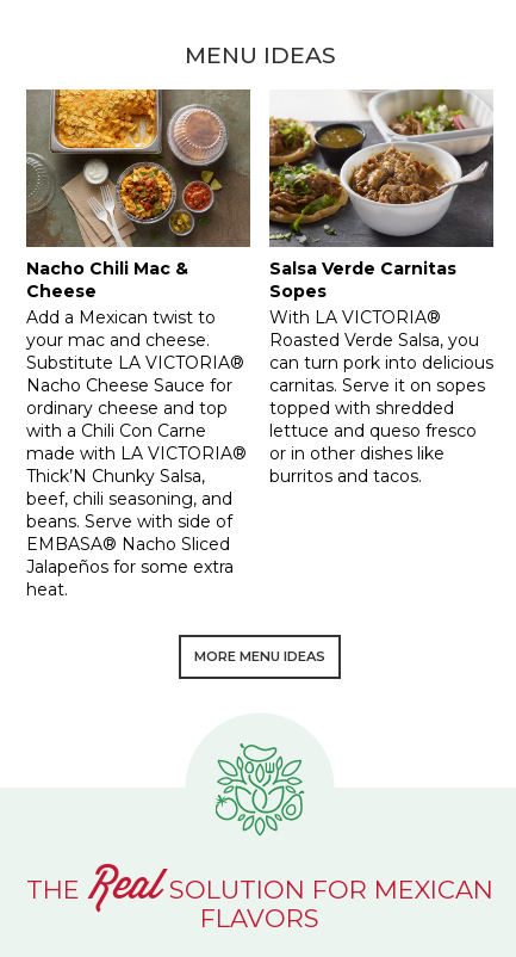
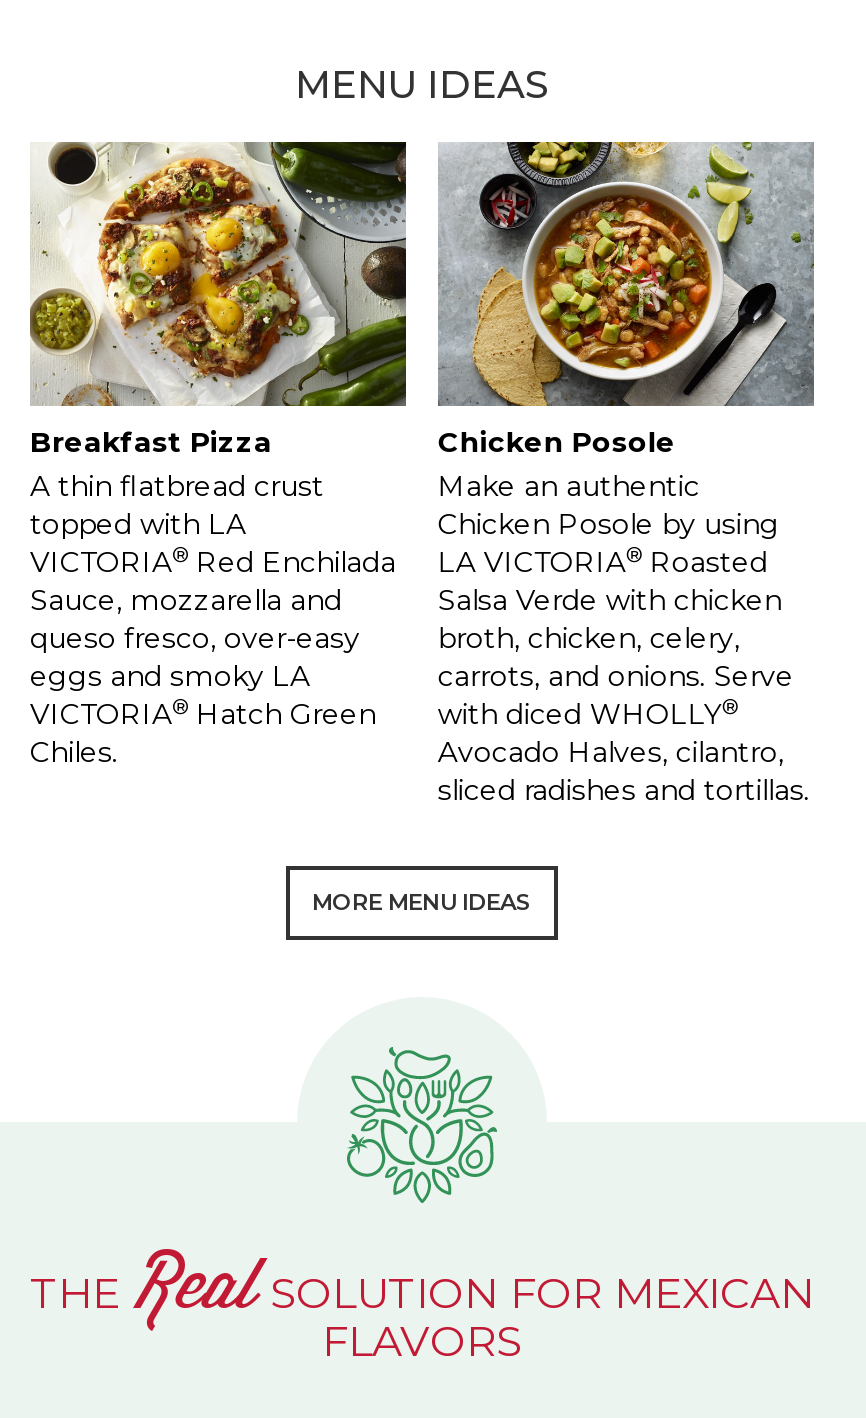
[25,88,251,600] [image] | Nacho Chili Mac & | Cheese | Add a Mexican twist to | your mac and cheese. | Substitute LA VICTORIA® | Nacho Cheese Sauce for | ordinary cheese and top | with a Chili Con Carne | made with LA VICTORIA® | Thick’N Chunky Salsa, | beef, chili seasoning, and | beans. Serve with side of | EMBASA® Nacho Sliced | Jalapeños for some extra | heat. -> [30,140,406,770] [image] | Breakfast Pizza | A thin flatbread crust | topped with LA | VICTORIA® Red Enchilada | Sauce, mozzarella and | queso fresco, over-easy | eggs and smoky LA | VICTORIA® Hatch Green | Chiles.
[268,89,493,247] [image] -> [440,140,814,340] [image]
[269,257,493,487] Salsa Verde Carnitas | Sopes | With LA VICTORIA® | Roasted Verde Salsa, you | can turn pork into delicious | carnitas. Serve it on sopes | topped with shredded | lettuce and queso fresco | or in other dishes like | burritos and tacos. -> [438,423,810,808] Chicken Posole | Make an authentic | Chicken Posole by using | LA VICTORIA® Roasted | Salsa Verde with chicken | broth, chicken, celery, | carrots, and onions. Serve | with diced WHOLLY® | Avocado Halves, cilantro, | sliced radishes and tortillas.

